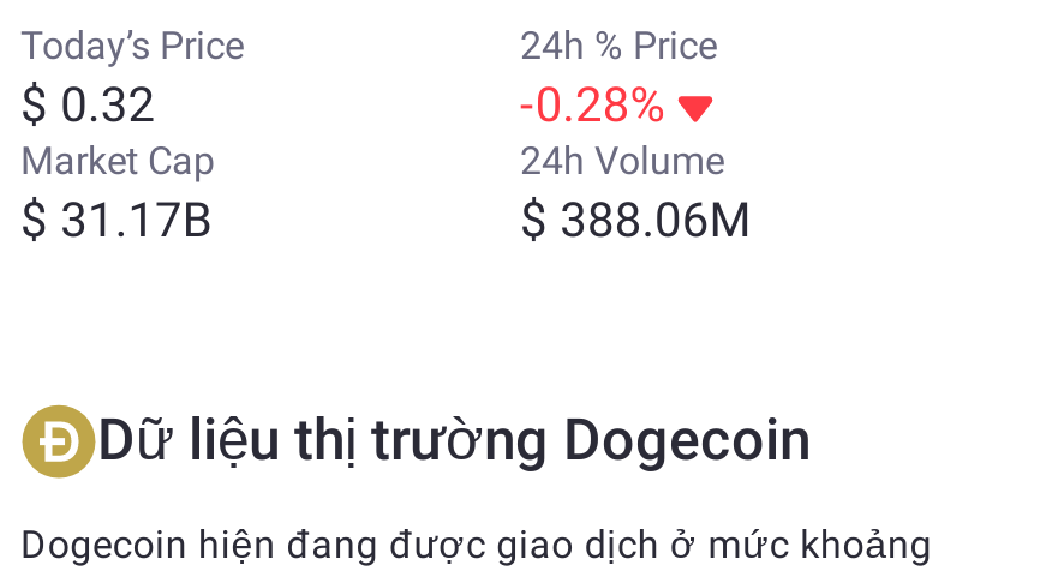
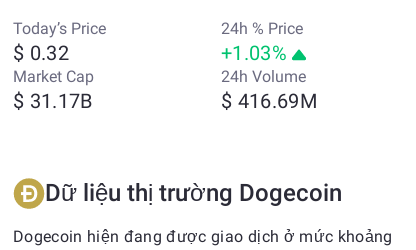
[520,76,667,133] -0.28% -> [221,41,287,65] +1.03%
[520,191,751,248] $ 388.06M -> [221,89,317,113] $ 416.69M

